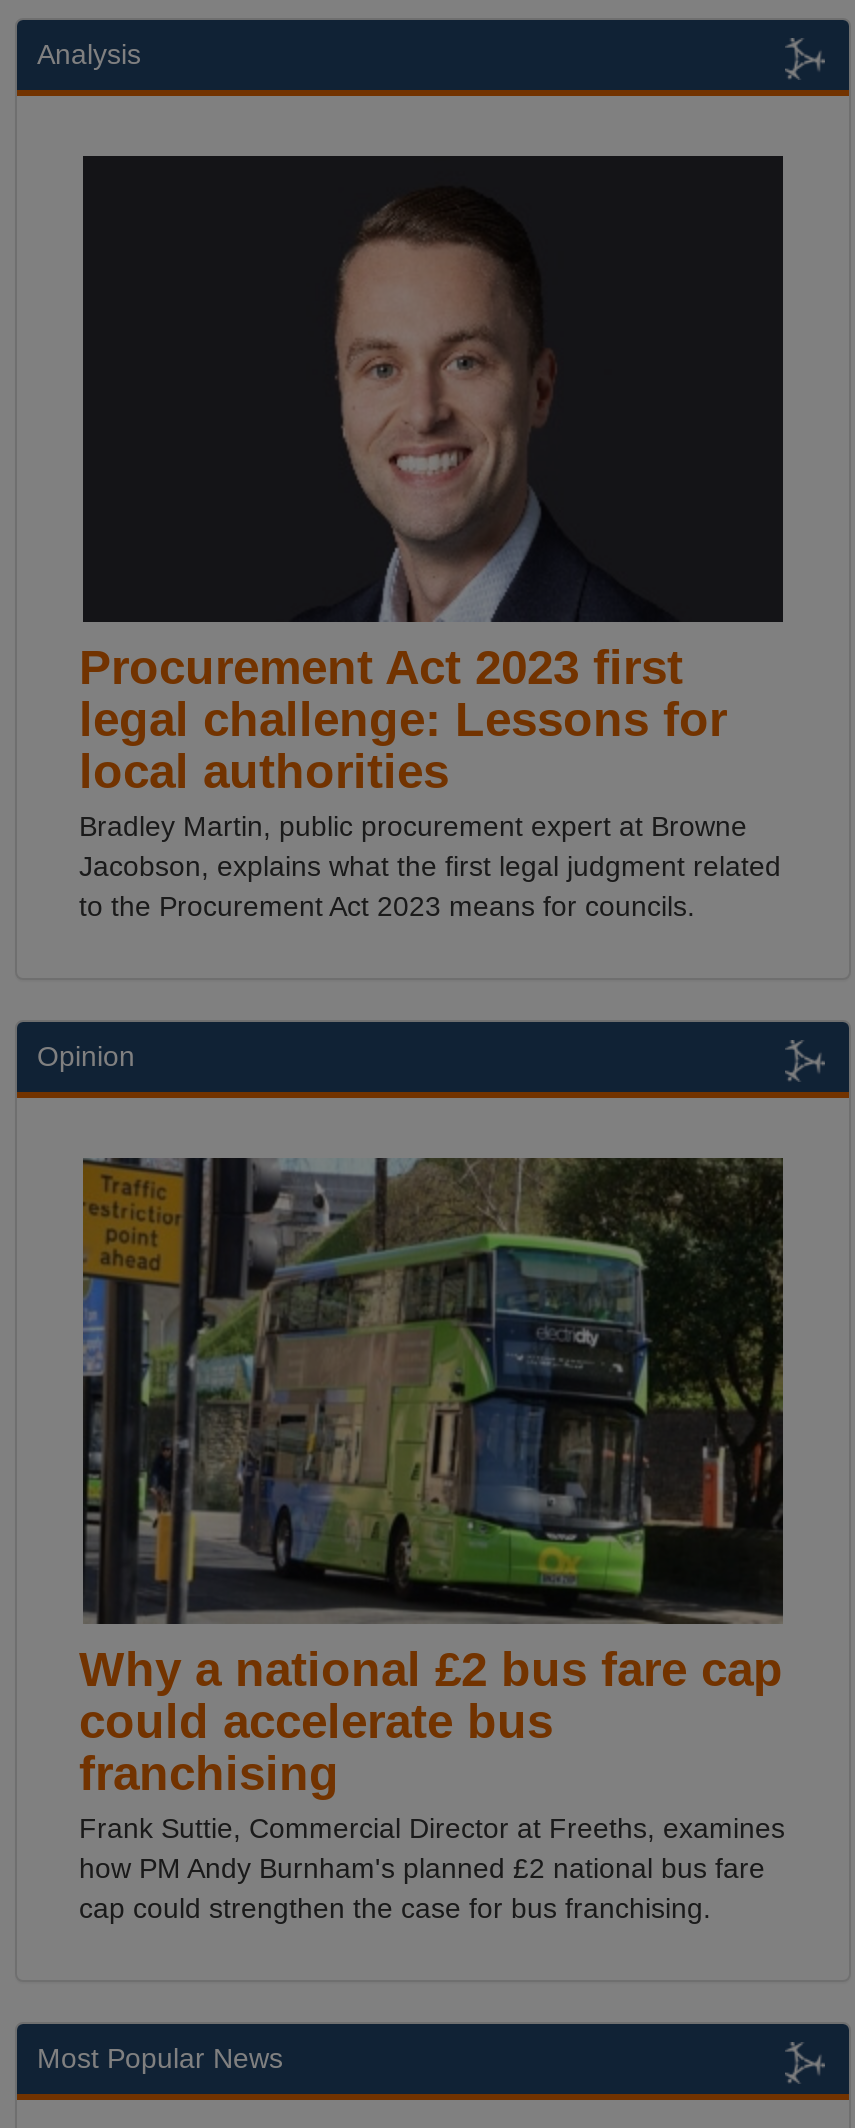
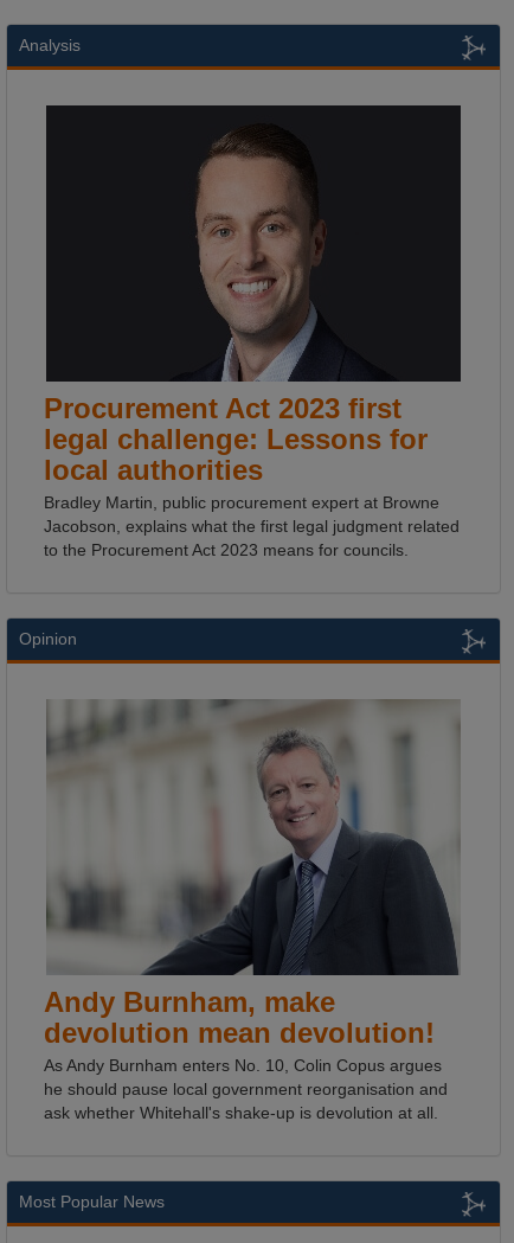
[79,1156,785,1925] [image] | Why a national £2 bus fare cap | could accelerate bus | franchising | Frank Suttie, Commercial Director at Freeths, examines | how PM Andy Burnham's planned £2 national bus fare | cap could strengthen the case for bus franchising. -> [44,698,461,1123] [image] | Andy Burnham, make | devolution mean devolution! | As Andy Burnham enters No. 10, Colin Copus argues | he should pause local government reorganisation and | ask whether Whitehall's shake-up is devolution at all.

